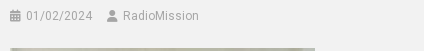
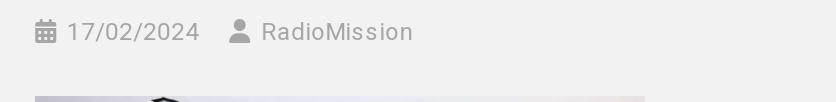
[26,9,92,23] 01/02/2024 -> [67,18,199,46] 17/02/2024

